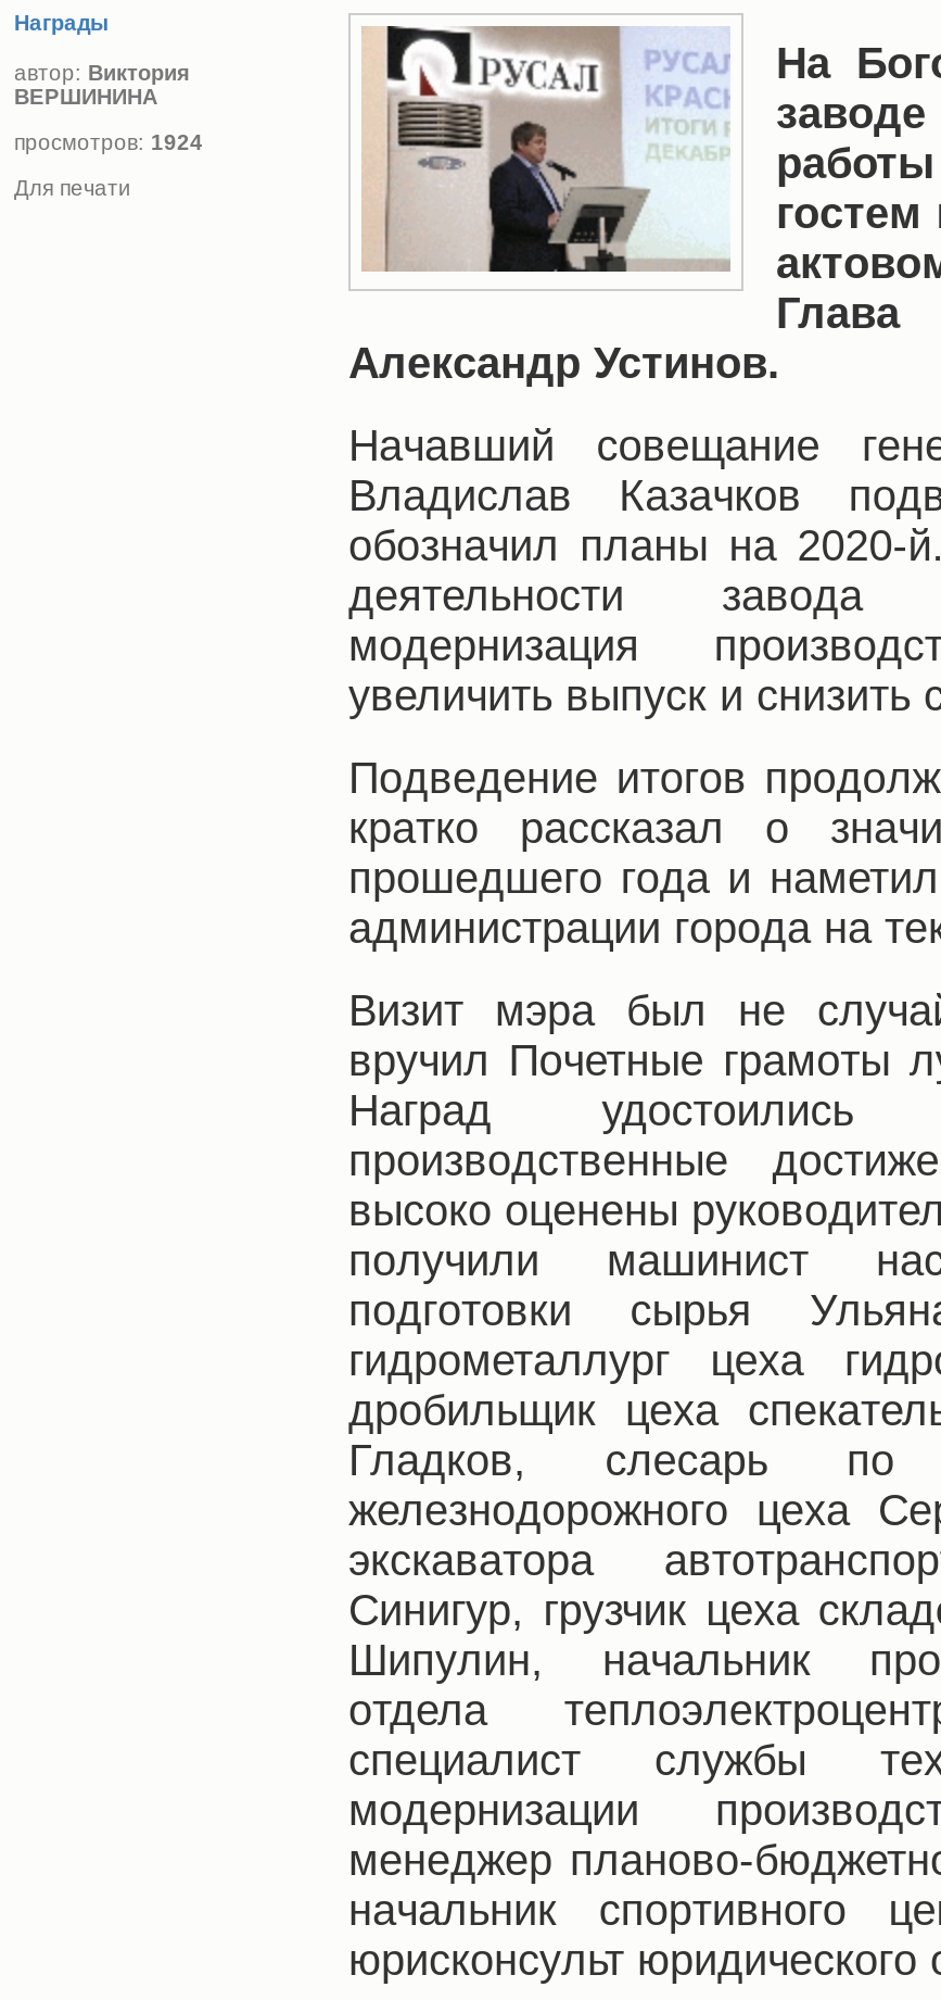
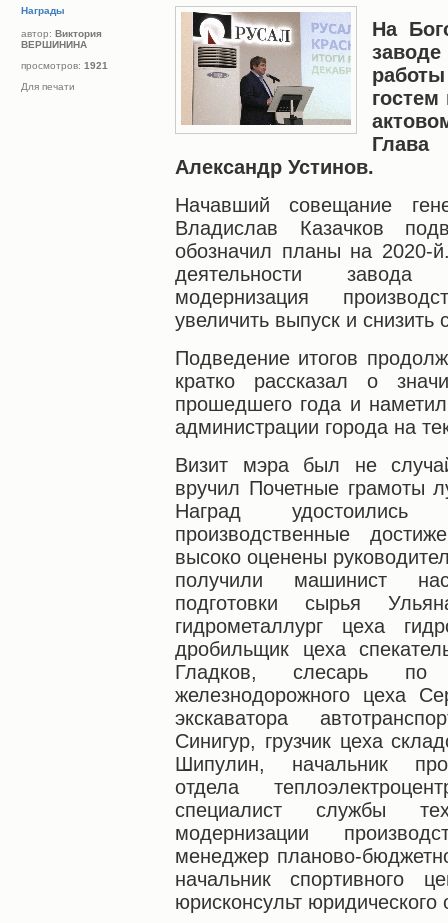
[14,130,203,154] просмотров: 1924 -> [21,60,108,71] просмотров: 1921

